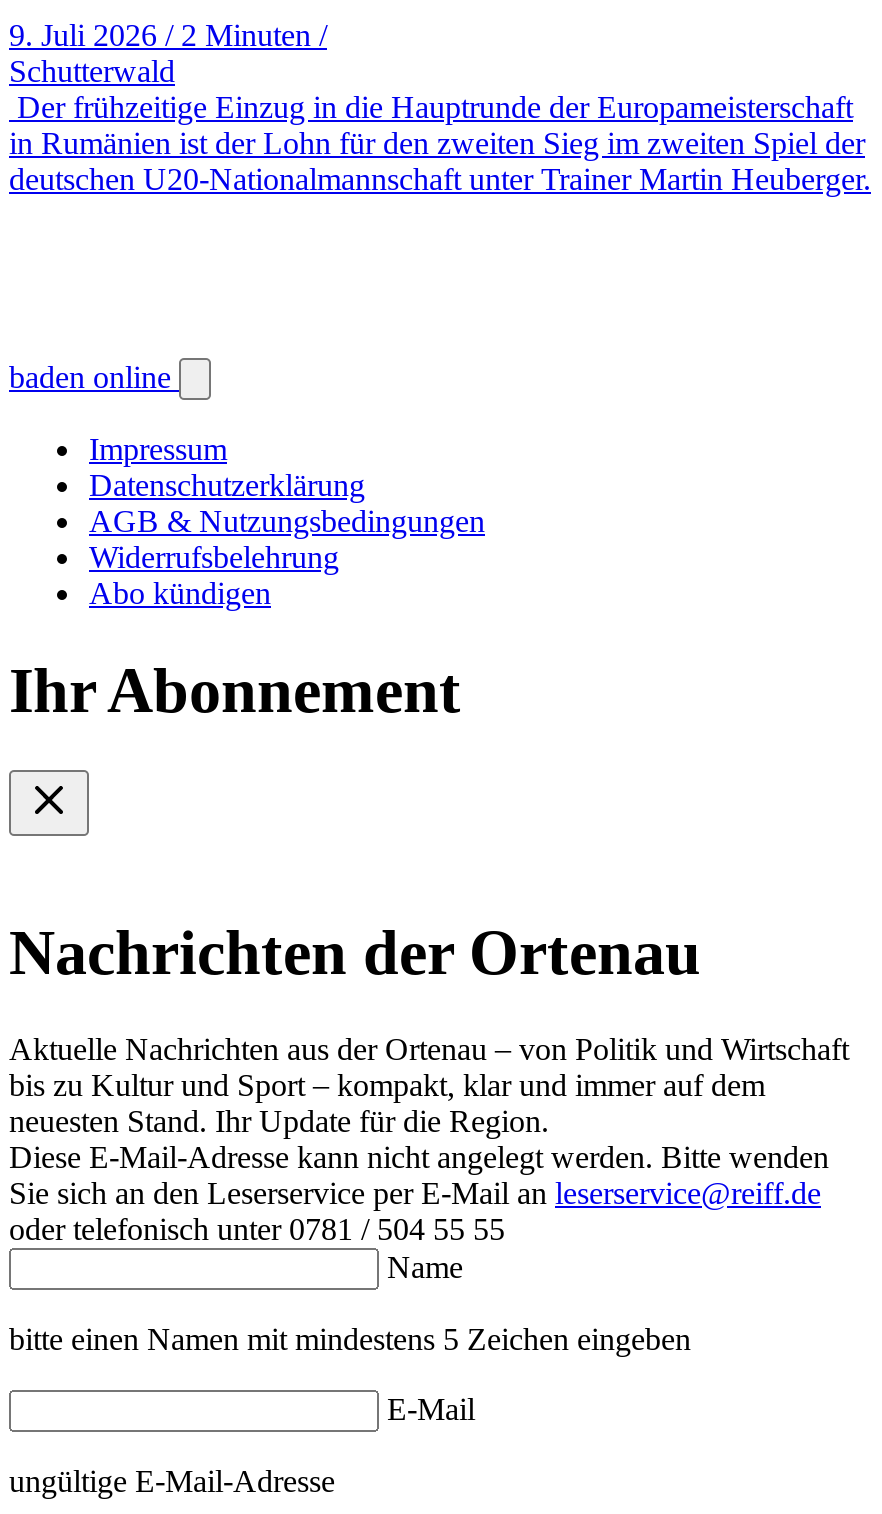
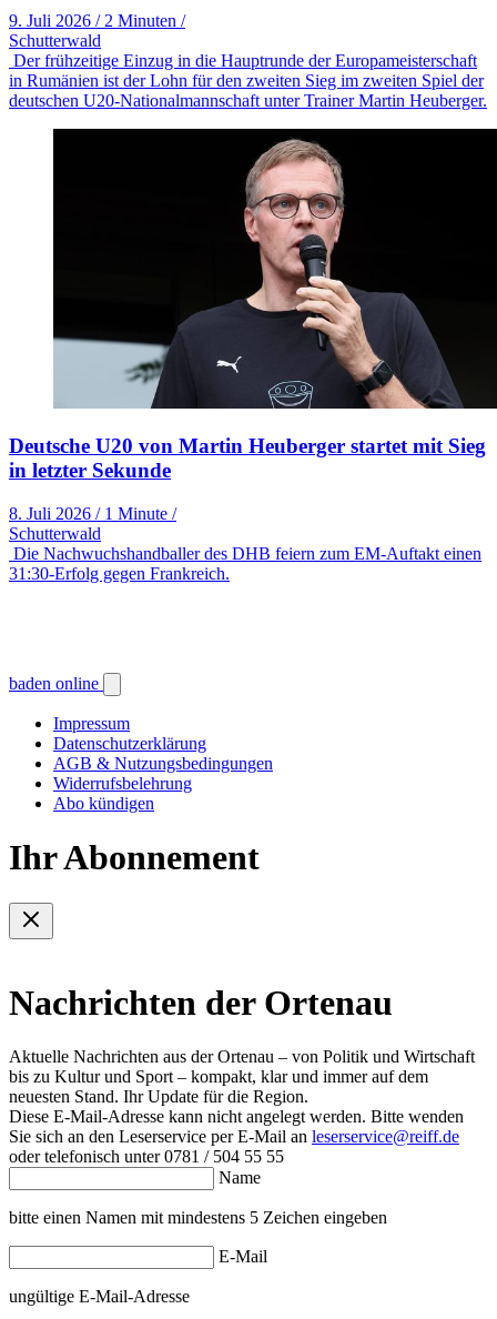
none -> [9,128,494,583] [image] | Deutsche U20 von Martin Heuberger startet mit Sieg | in letzter Sekunde | 8. Juli 2026 / 1 Minute / | Schutterwald | Die Nachwuchshandballer des DHB feiern zum EM-Auftakt einen | 31:30-Erfolg gegen Frankreich.

